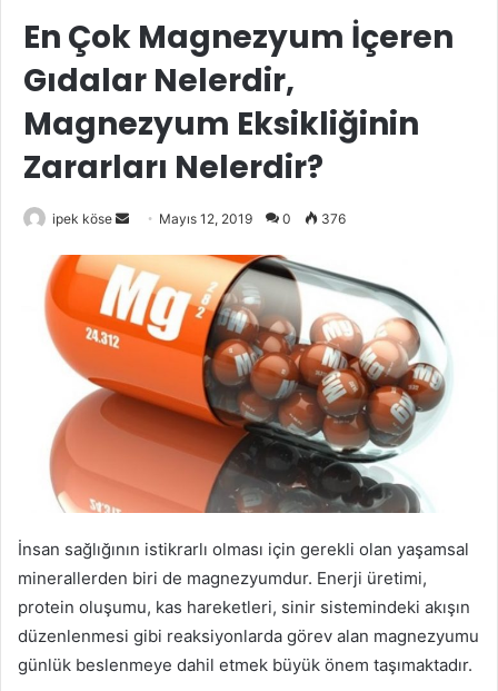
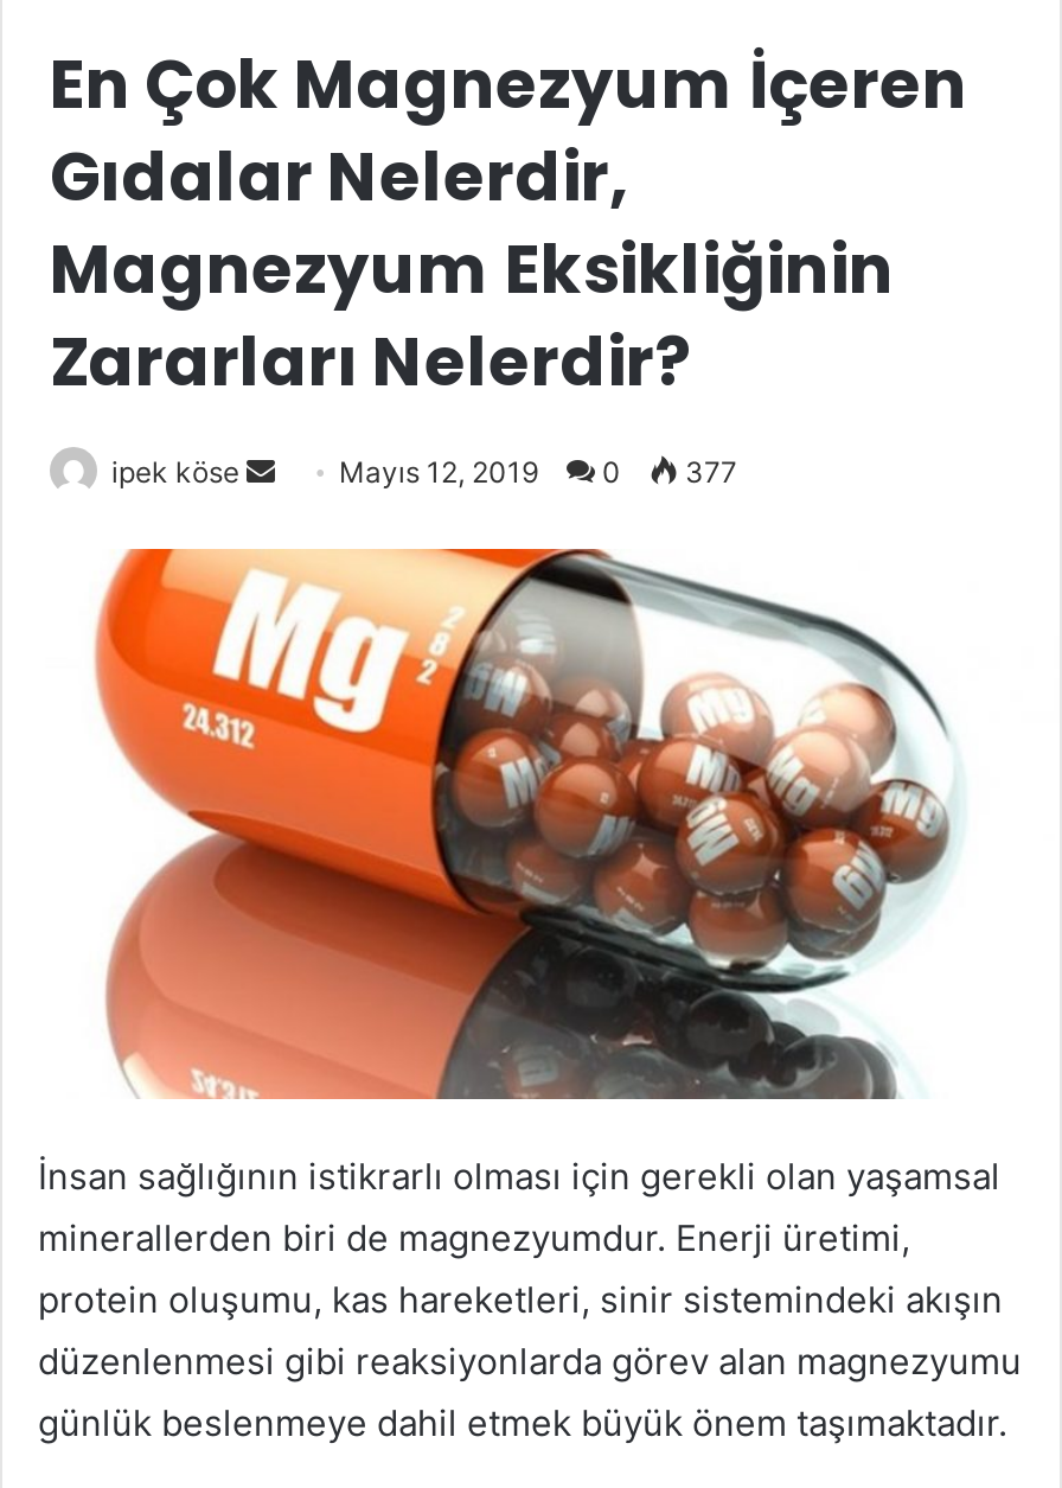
[318,211,346,227] 376 -> [678,455,737,490] 377

